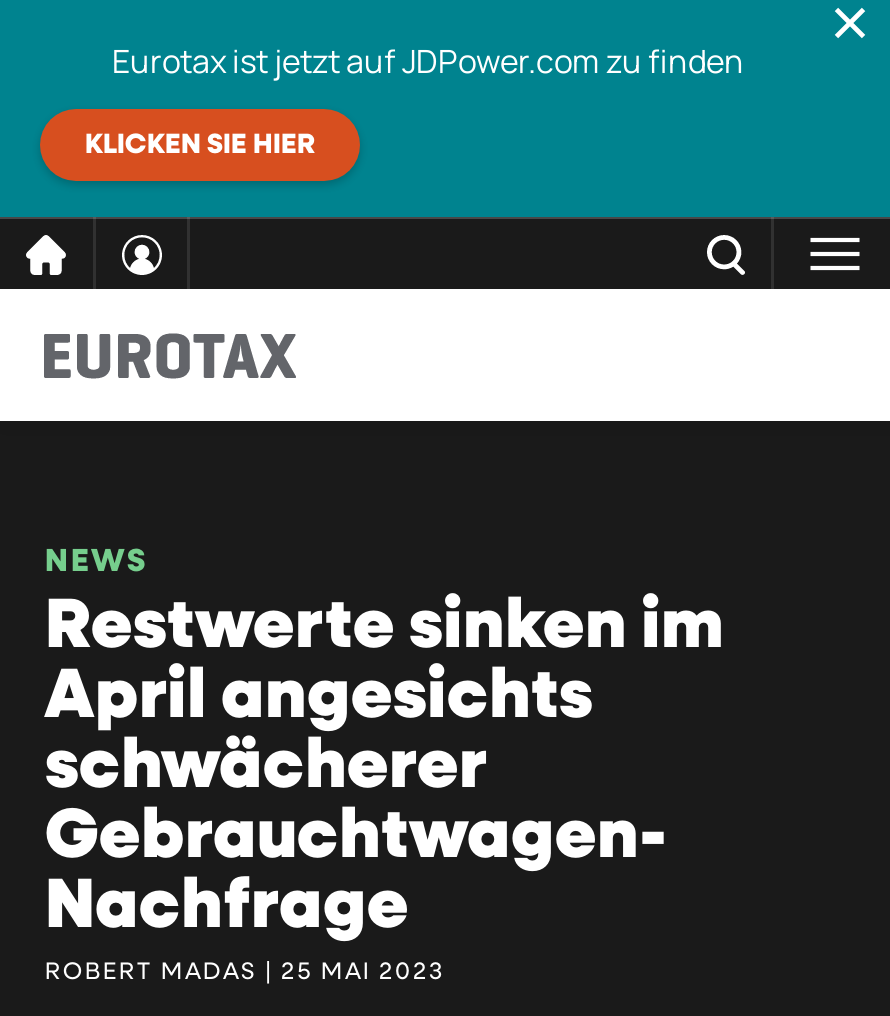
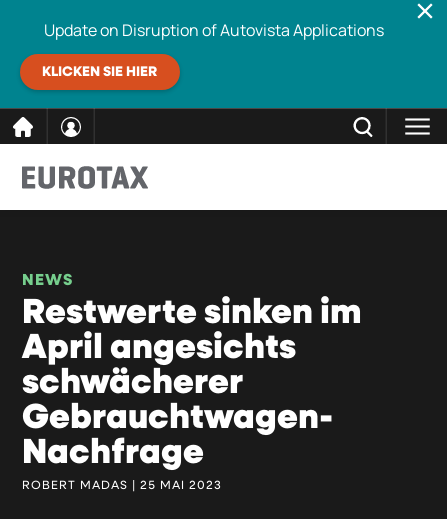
[112,39,744,83] Eurotax ist jetzt auf JDPower.com zu finden -> [44,19,384,41] Update on Disruption of Autovista Applications

